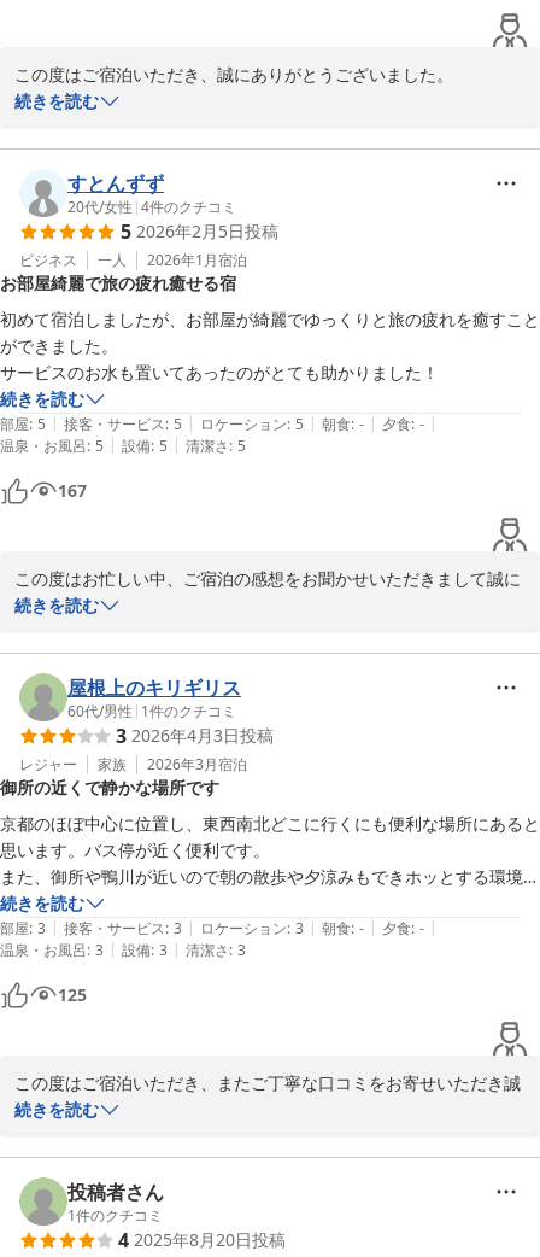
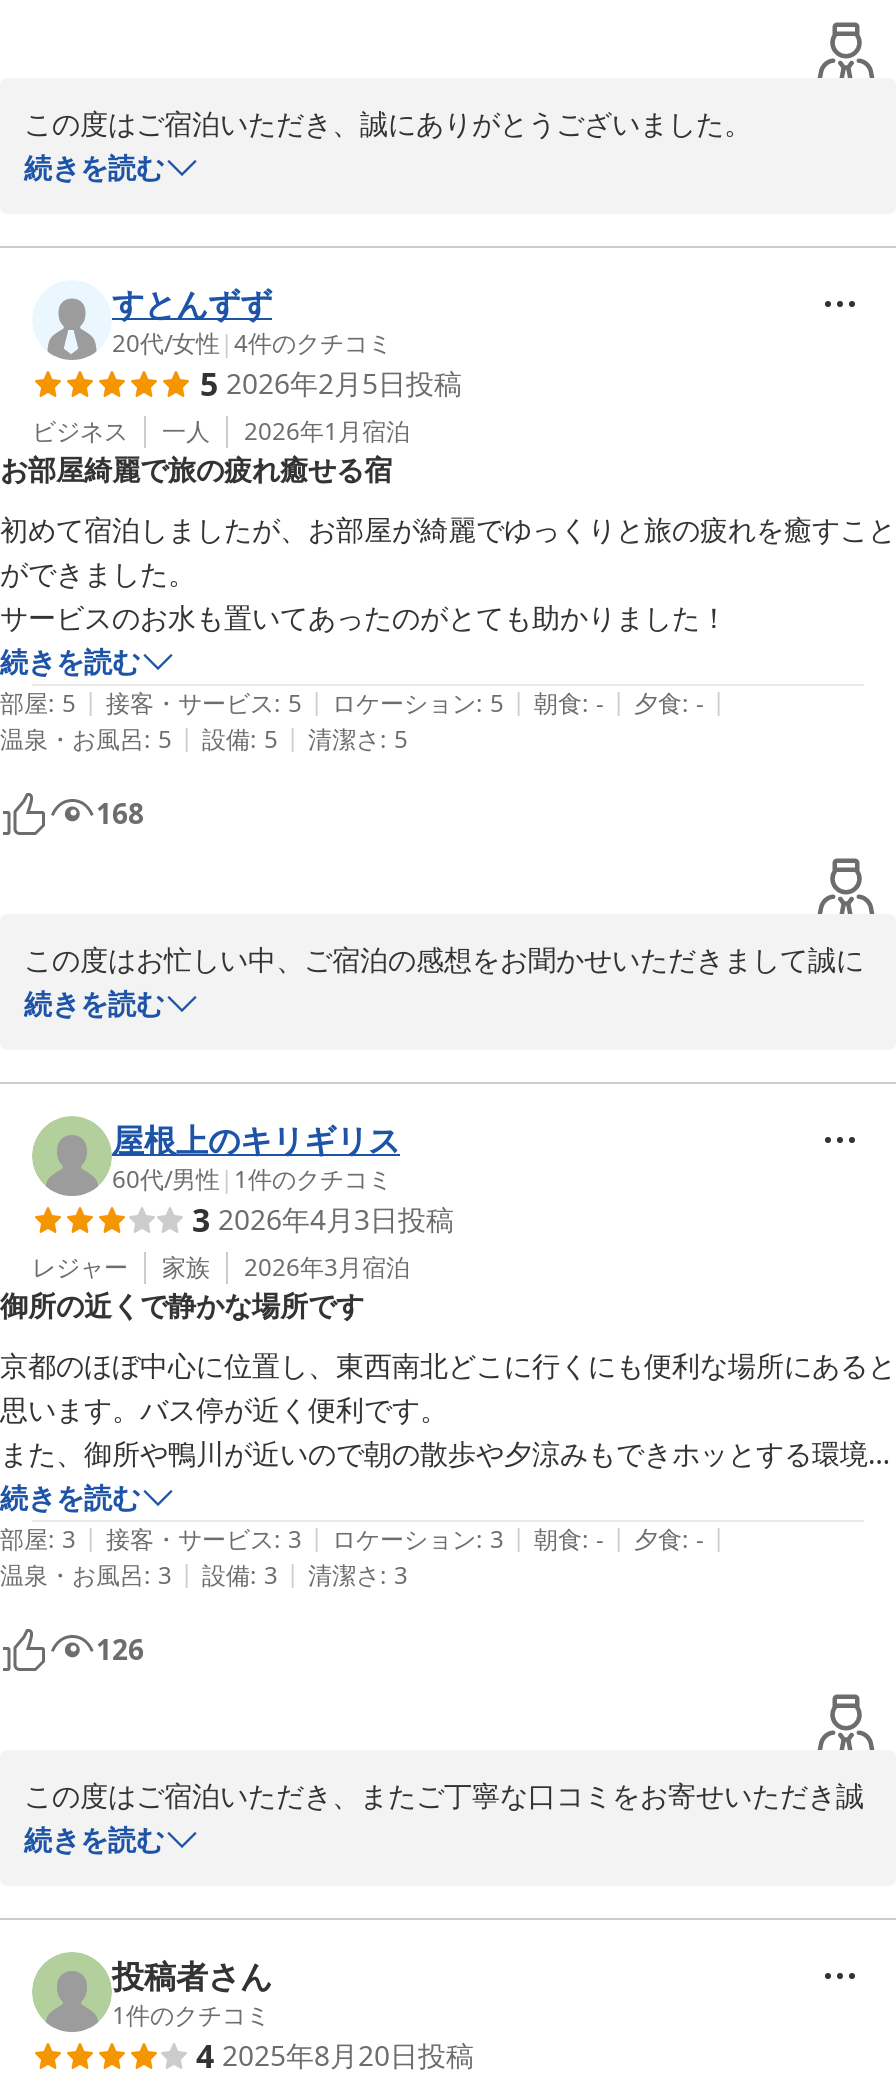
[58,479,87,502] 167 -> [96,794,144,832] 168
[58,983,87,1006] 125 -> [96,1630,144,1668] 126

